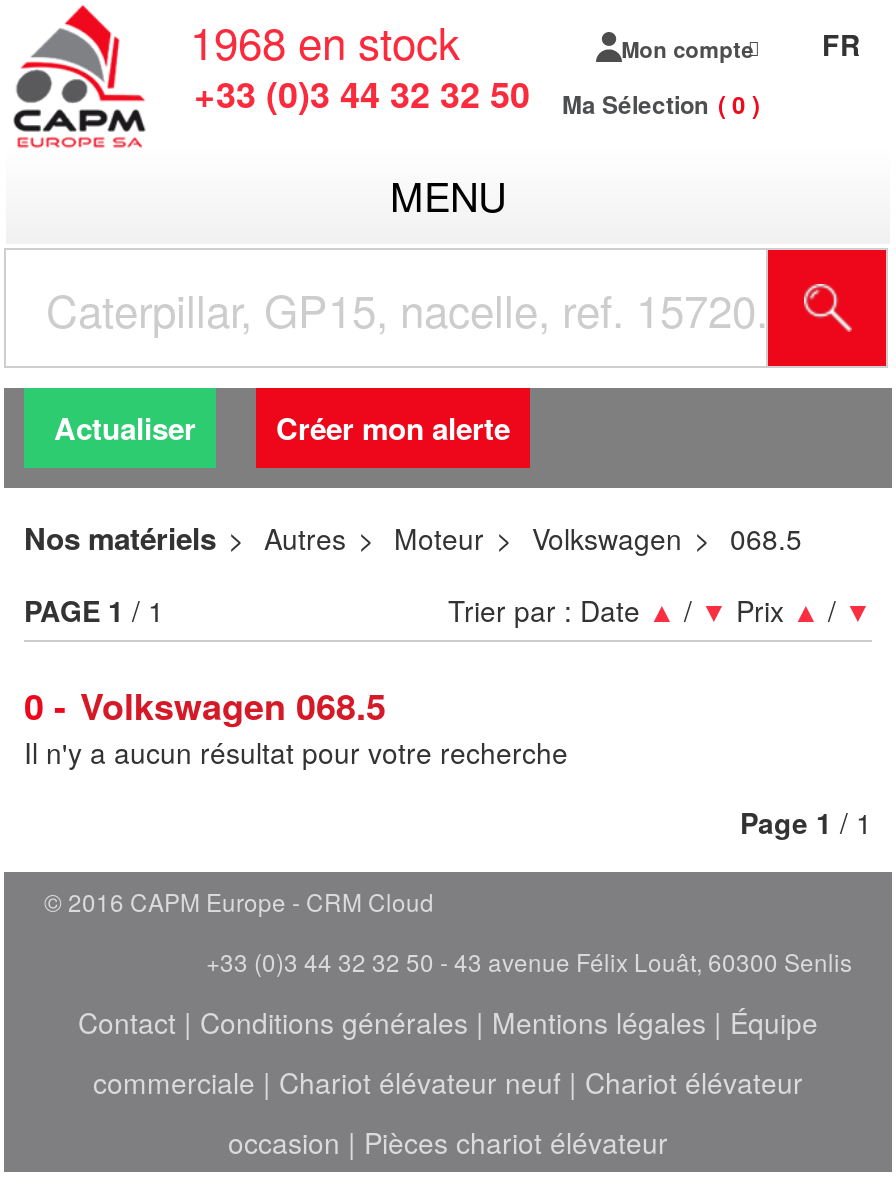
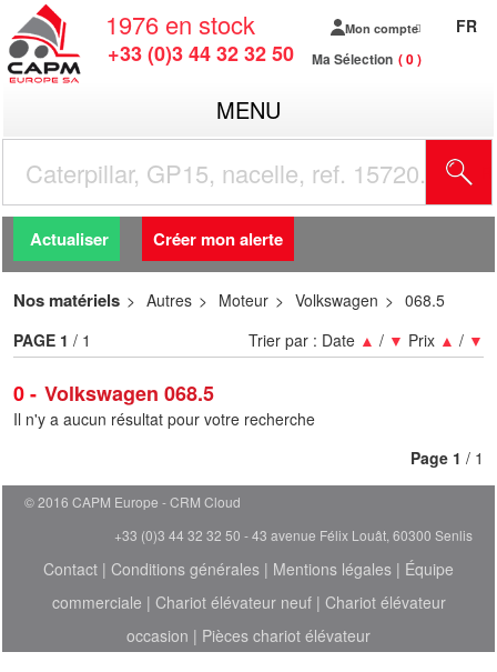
[190,10,460,72] 1968 en stock -> [105,7,255,41] 1976 en stock

